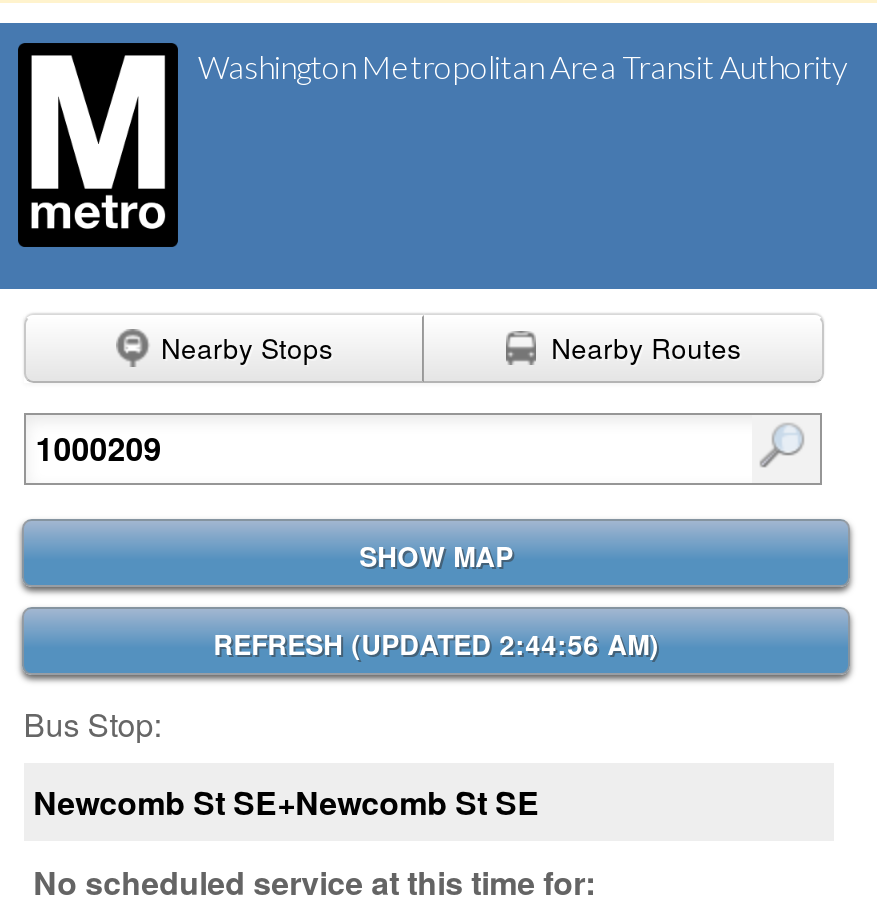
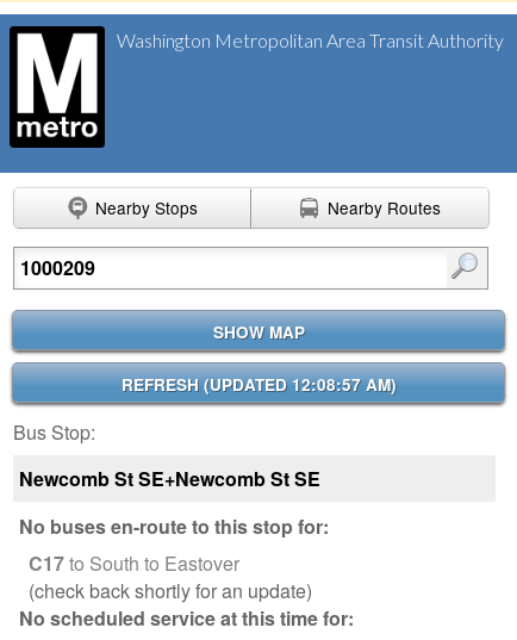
[213,625,659,663] REFRESH (UPDATED 2:44:56 AM) -> [121,373,396,396] REFRESH (UPDATED 12:08:57 AM)
none -> [19,513,328,604] No buses en-route to this stop for: | C17 to South to Eastover | (check back shortly for an update)

